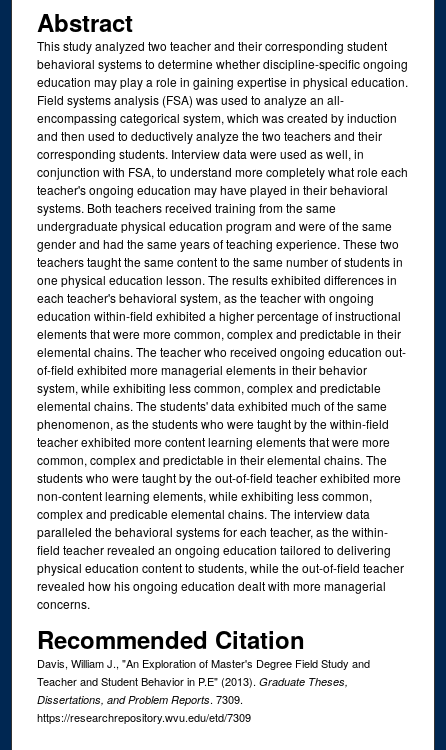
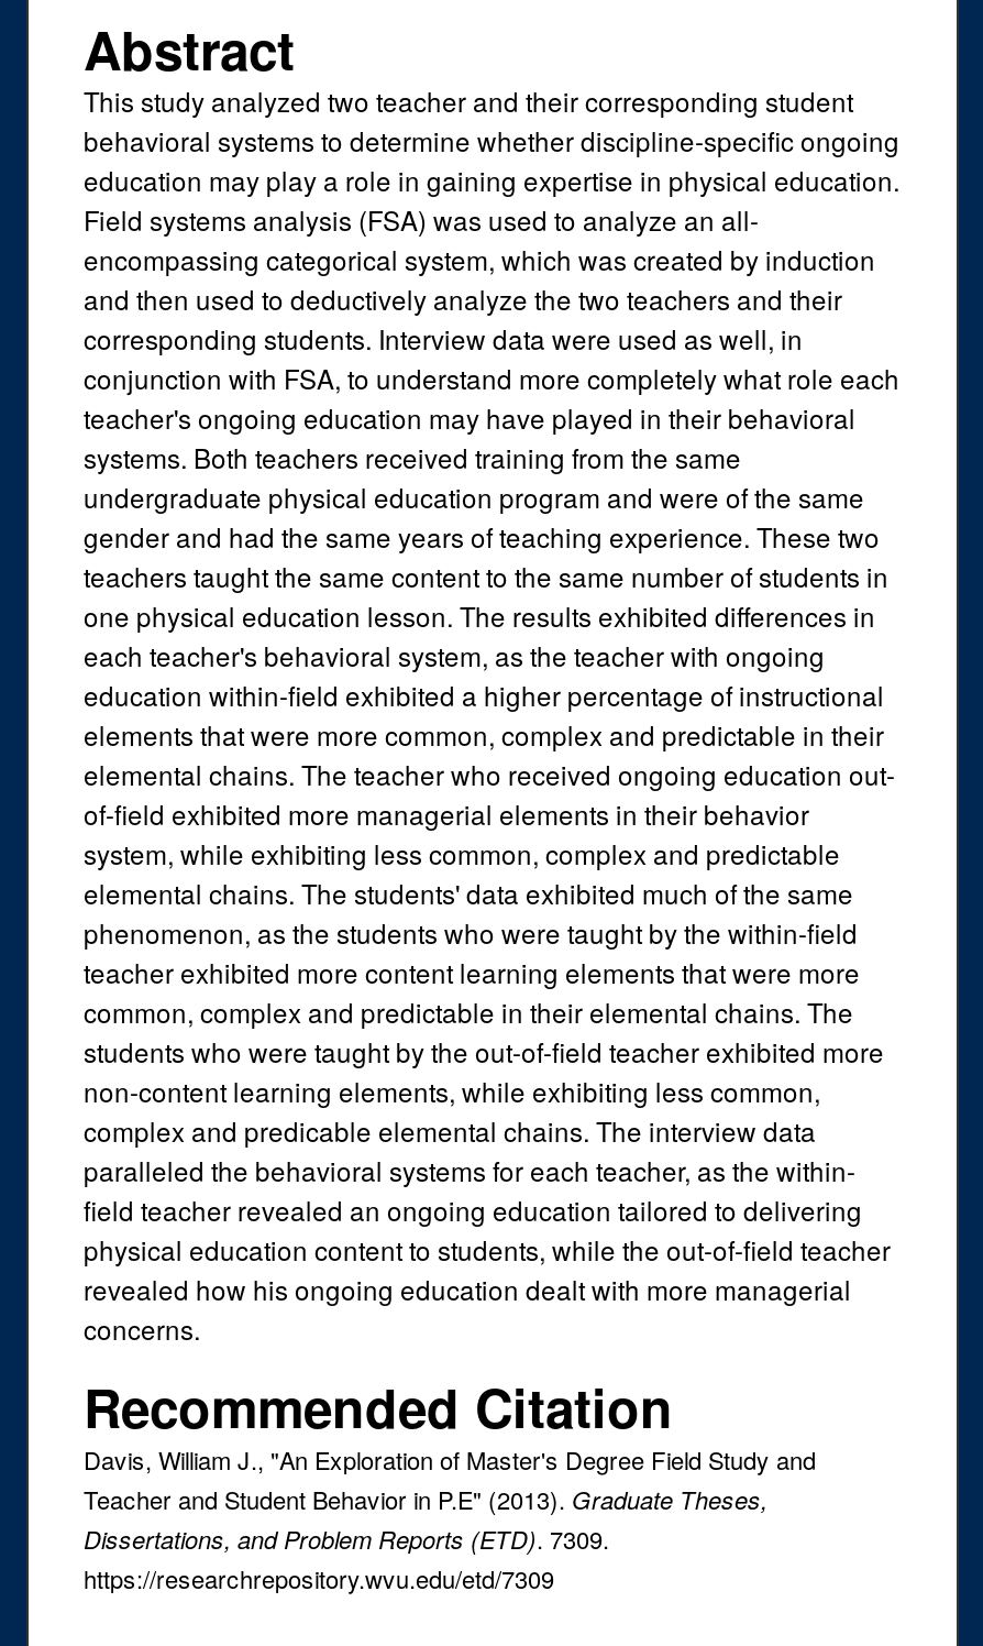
[37,691,243,707] Dissertations, and Problem Reports. 7309. -> [84,1520,609,1555] Dissertations, and Problem Reports (ETD). 7309.

